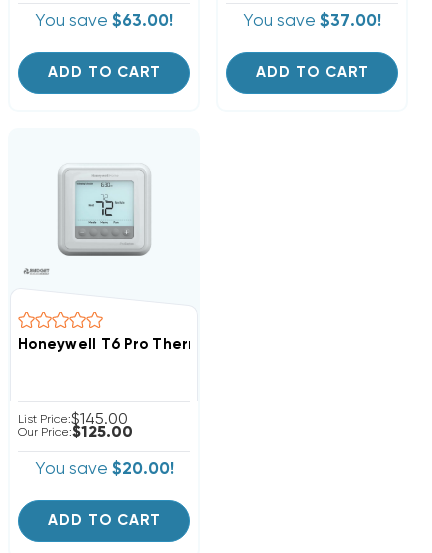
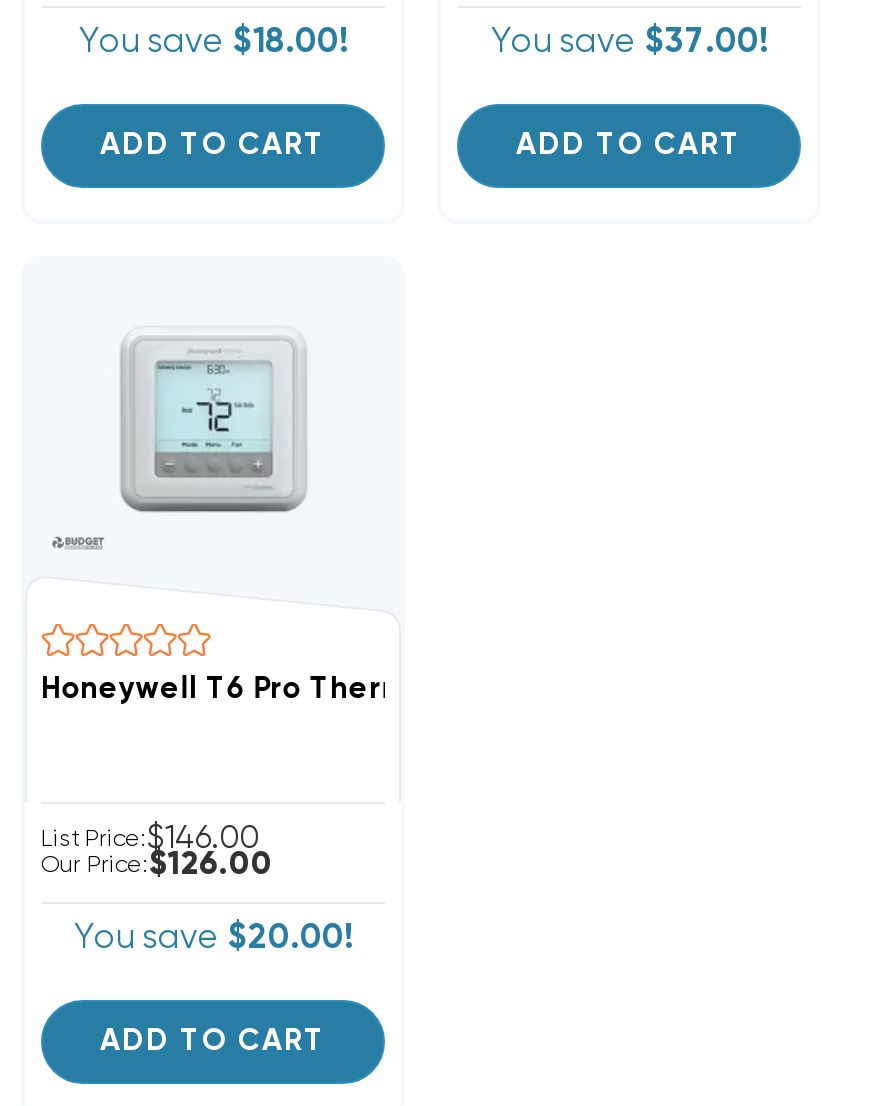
[35,12,173,29] You save $63.00! -> [79,25,347,59] You save $18.00!
[18,411,128,427] List Price:$145.00 -> [41,823,259,855] List Price:$146.00
[18,424,133,440] Our Price:$125.00 -> [41,849,273,881] Our Price:$126.00

